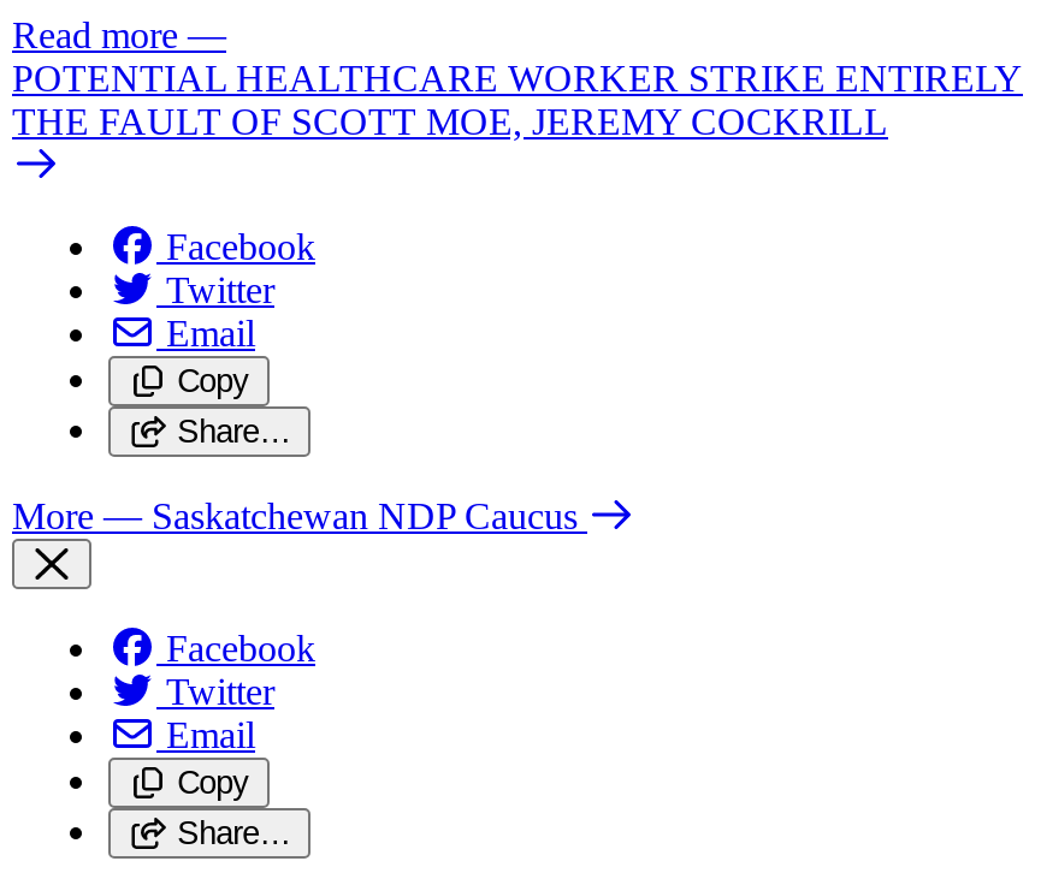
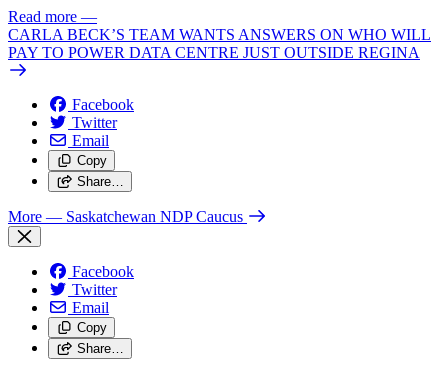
[12,59,1023,143] POTENTIAL HEALTHCARE WORKER STRIKE ENTIRELY | THE FAULT OF SCOTT MOE, JEREMY COCKRILL -> [8,26,431,61] CARLA BECK’S TEAM WANTS ANSWERS ON WHO WILL | PAY TO POWER DATA CENTRE JUST OUTSIDE REGINA

